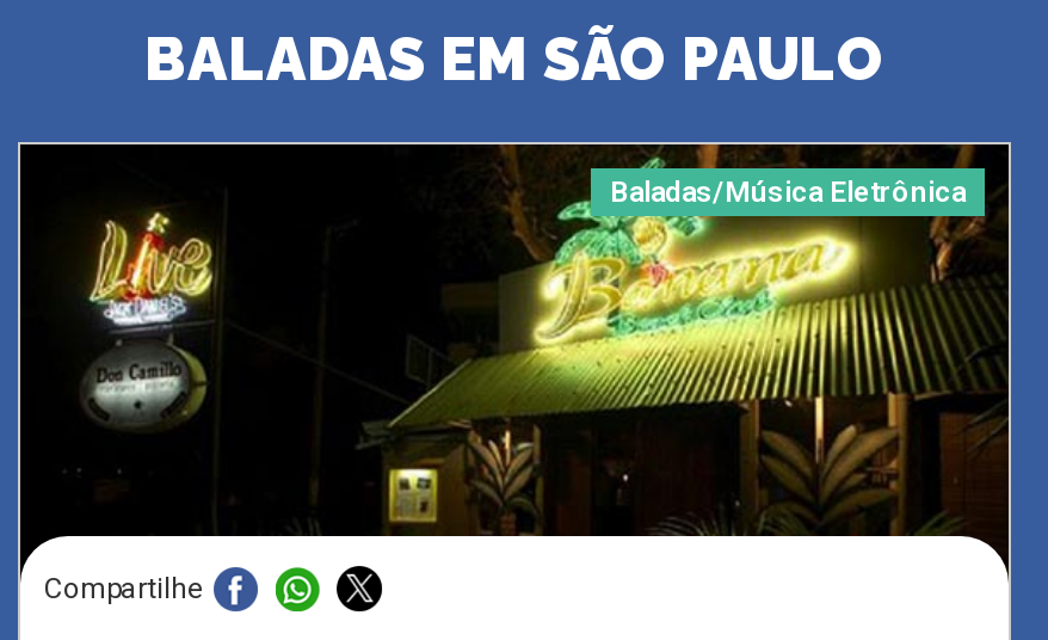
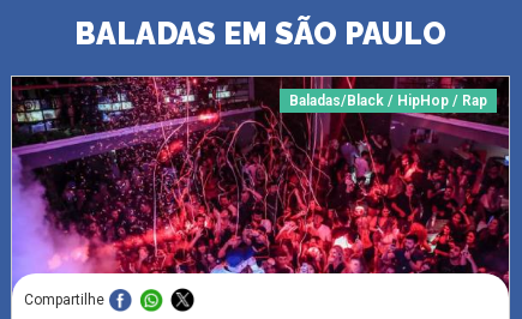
[18,142,1011,572] [image] | Baladas/Música Eletrônica -> [11,76,510,290] [image] | Baladas/Black / HipHop / Rap

